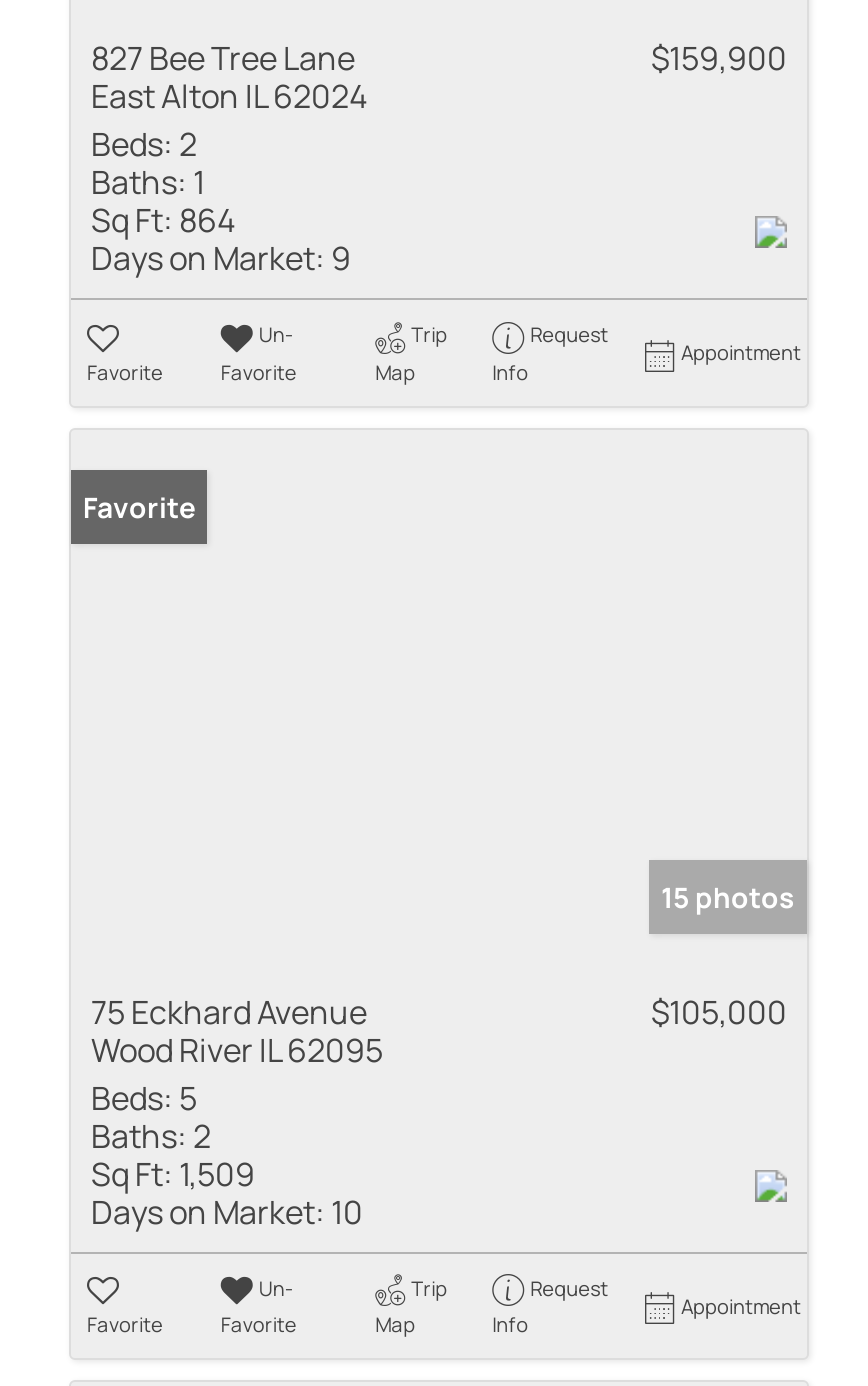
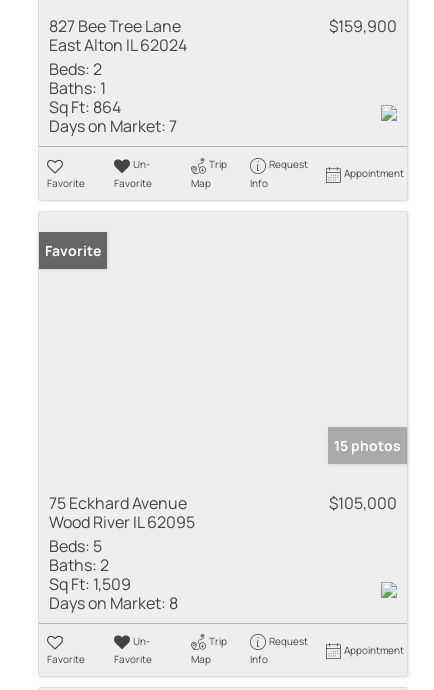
[91,237,351,281] Days on Market: 9 -> [49,115,177,137] Days on Market: 7
[91,1189,363,1233] Days on Market: 10 -> [49,592,178,614] Days on Market: 8

